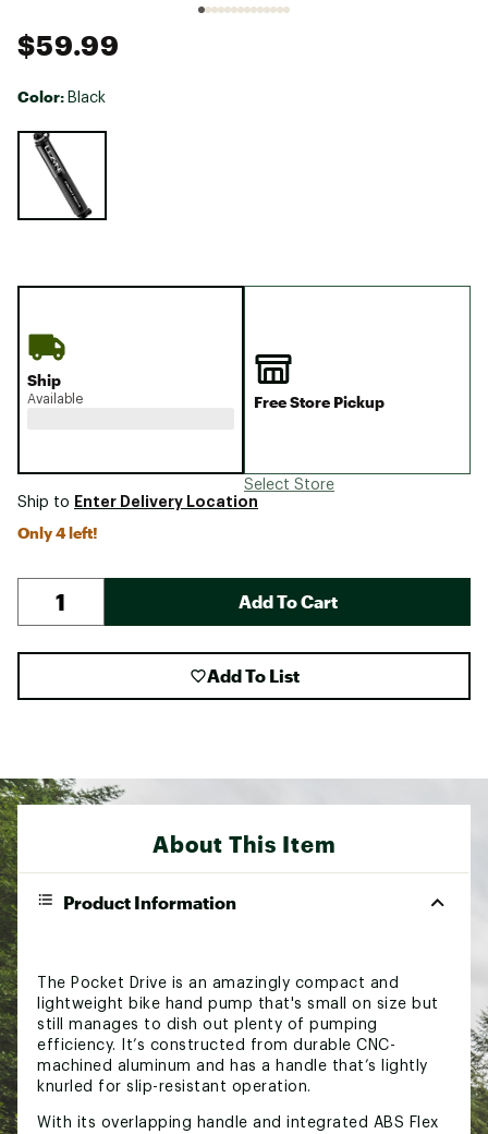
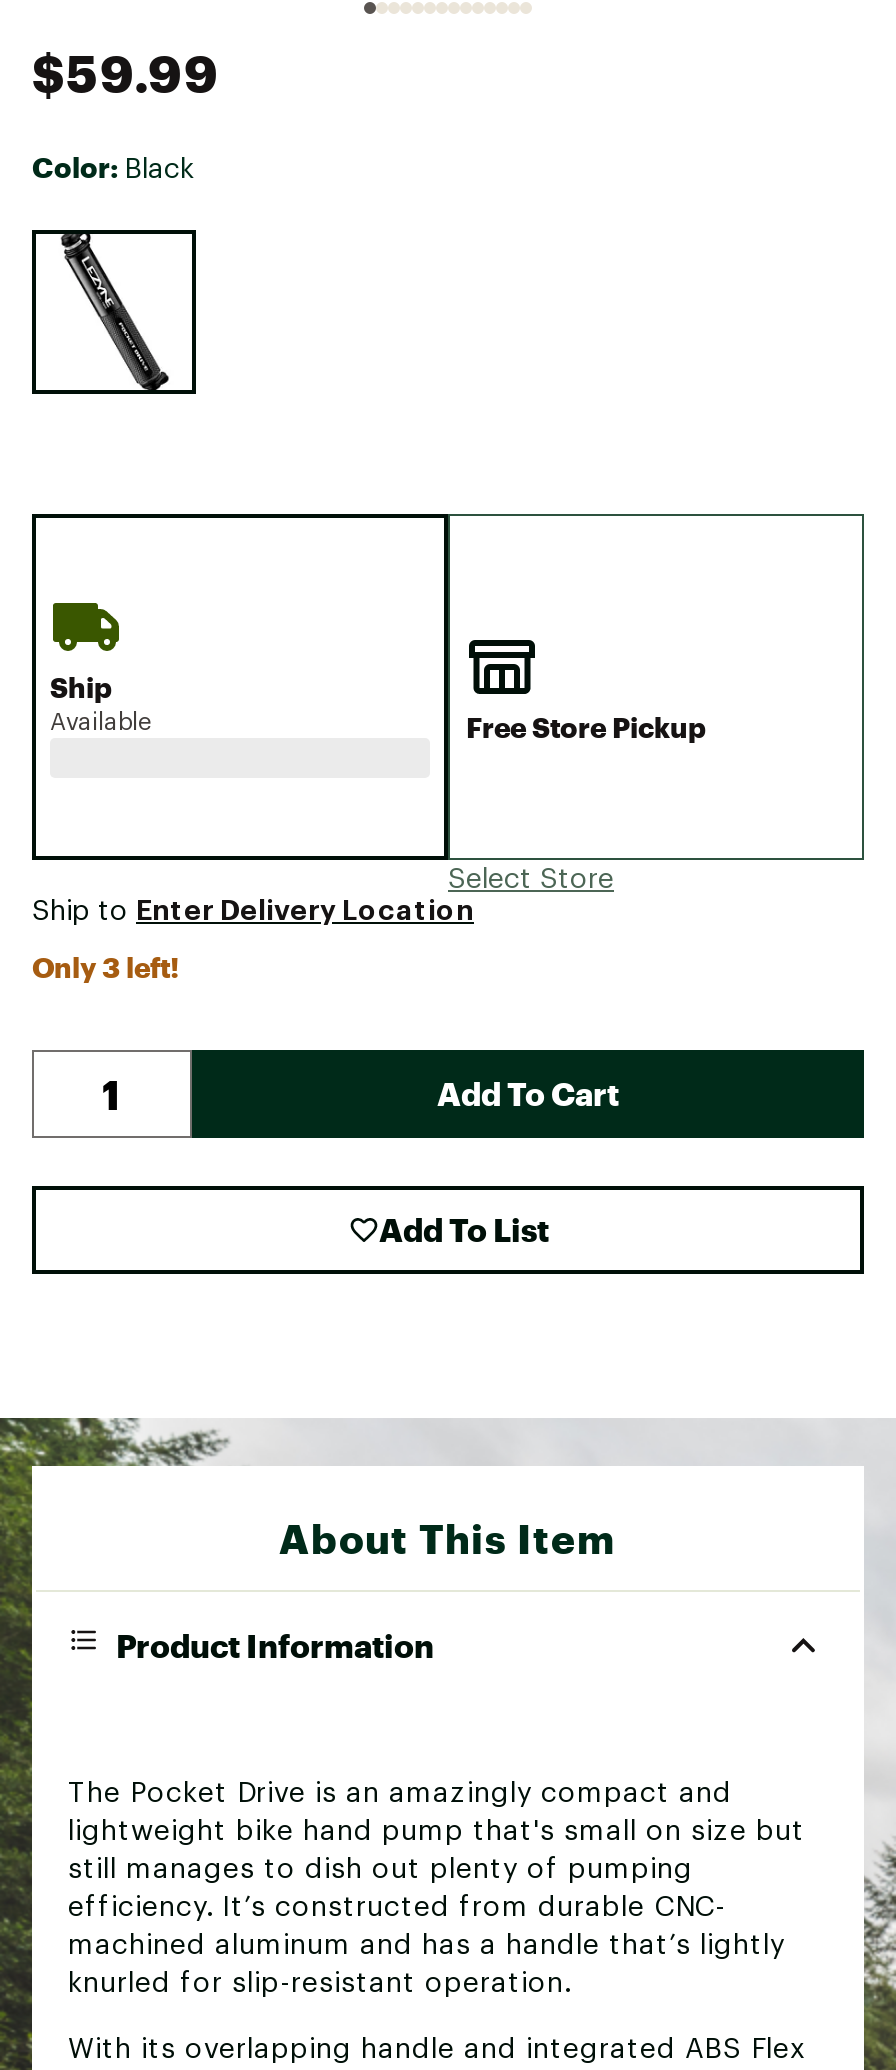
[17,523,98,542] Only 4 left! -> [32,950,180,984] Only 3 left!

